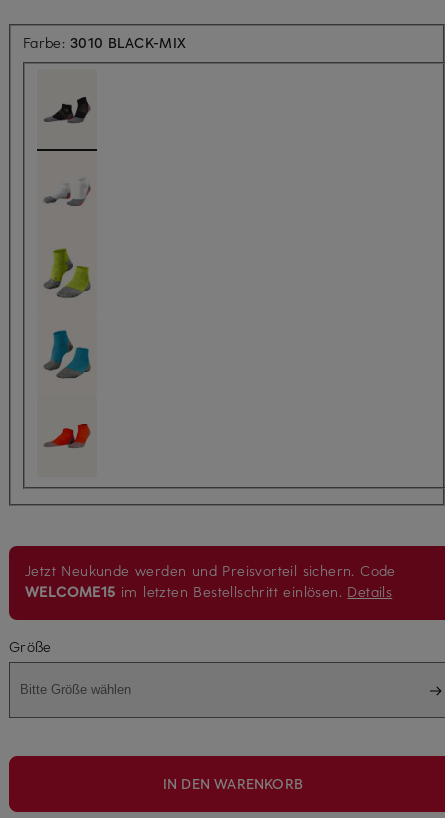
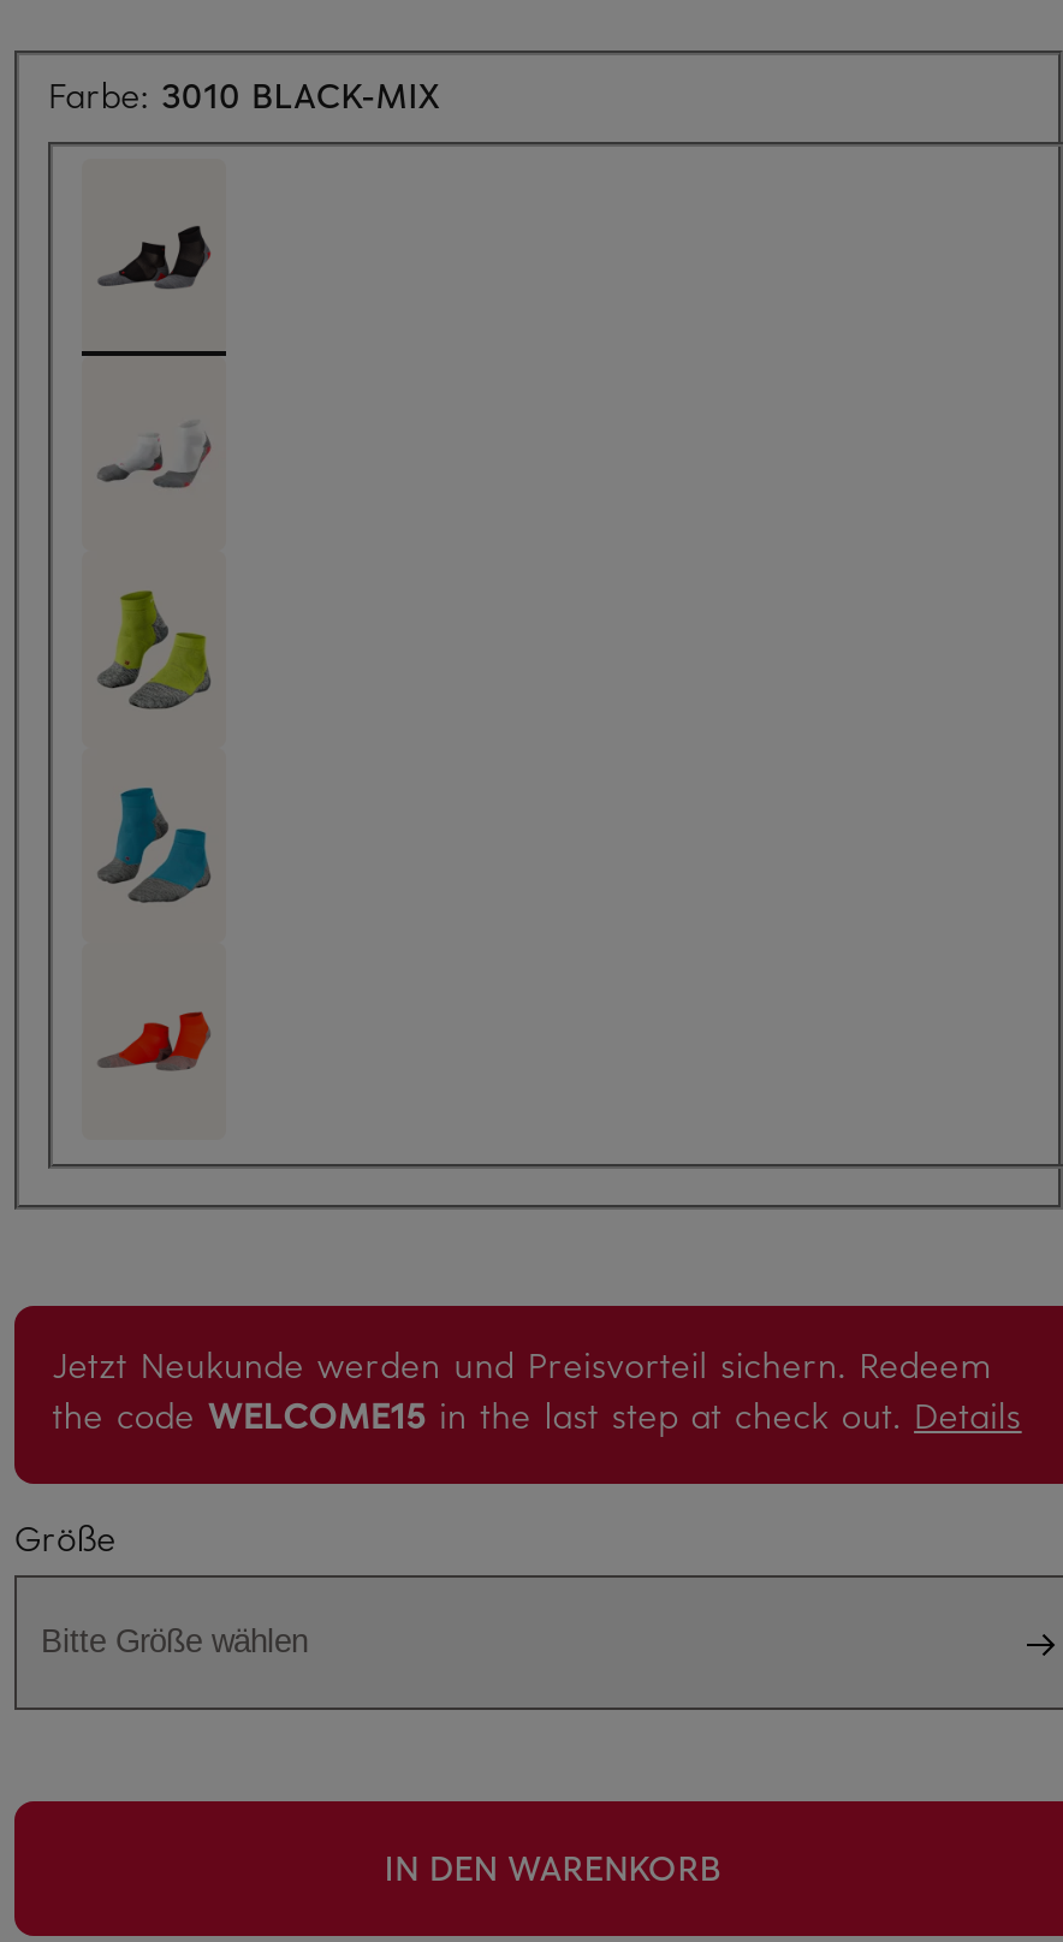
[25,561,396,601] Jetzt Neukunde werden und Preisvorteil sichern. Code | WELCOME15 im letzten Bestellschritt einlösen. Details -> [53,1342,1022,1438] Jetzt Neukunde werden und Preisvorteil sichern. Redeem | the code WELCOME15 in the last step at check out. Details

